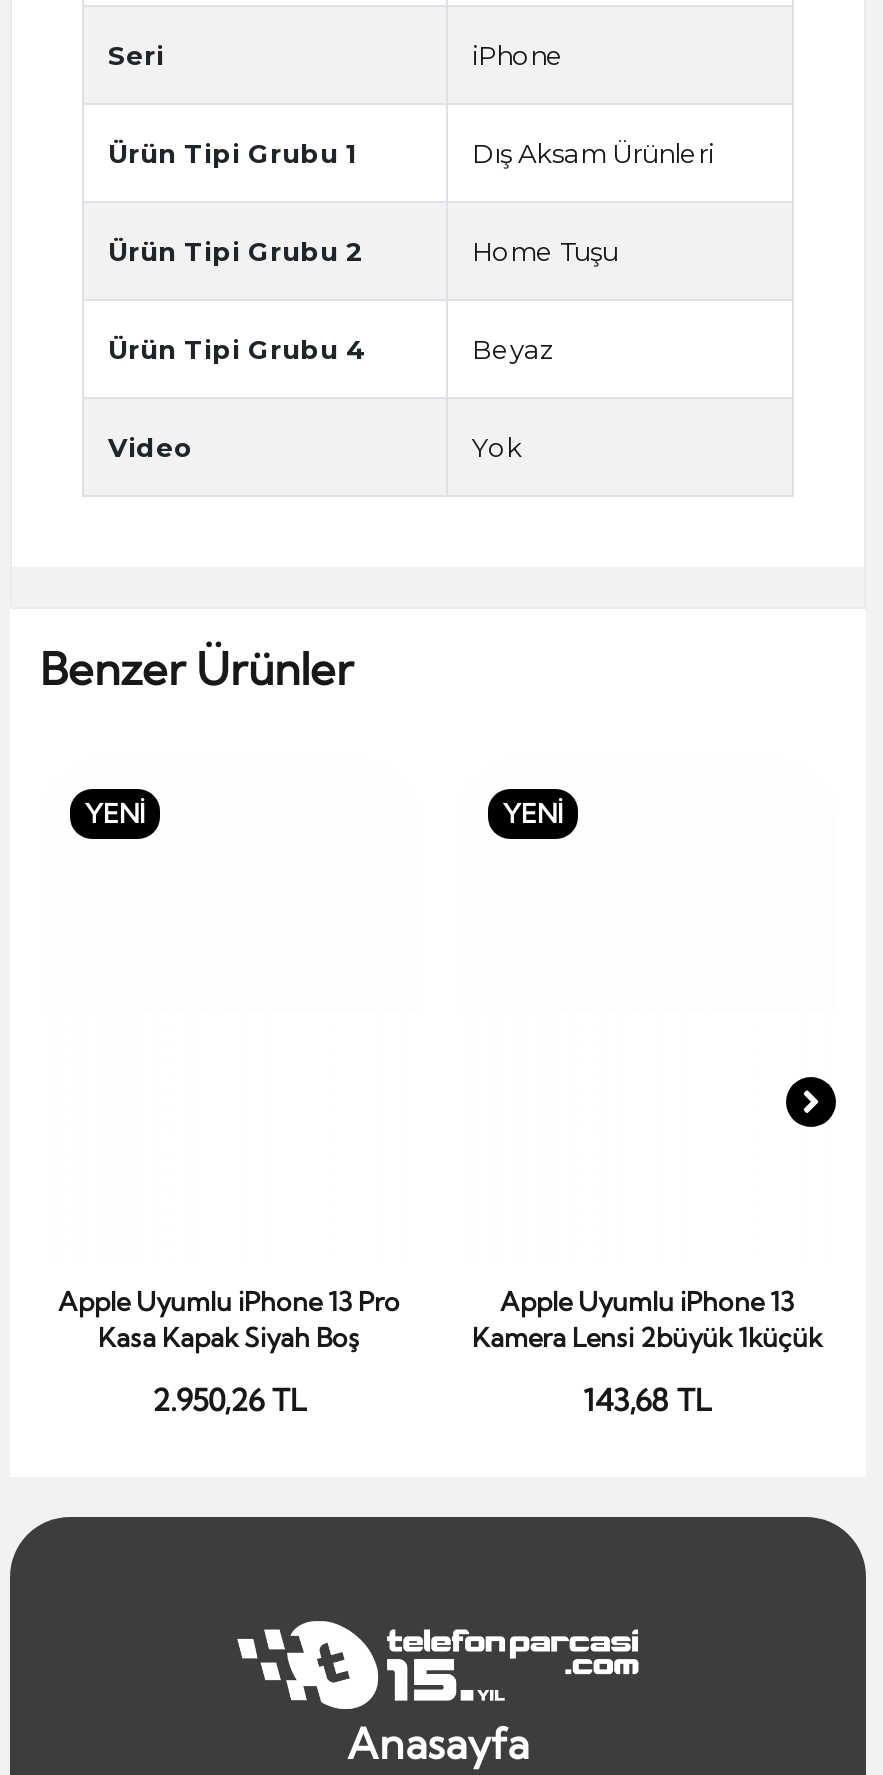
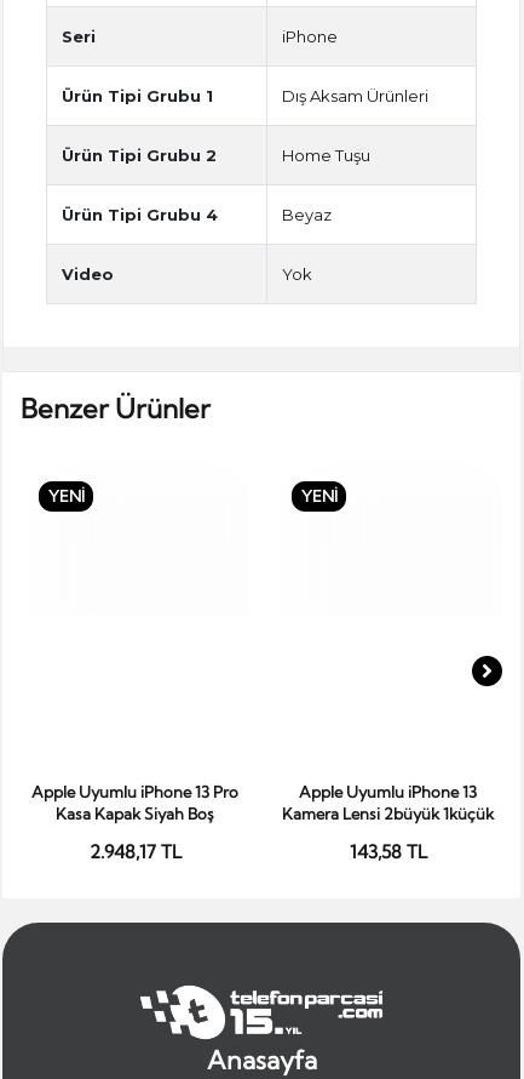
[152,1381,306,1419] 2.950,26 TL -> [89,840,181,863] 2.948,17 TL
[583,1381,711,1419] 143,68 TL -> [349,840,427,863] 143,58 TL

